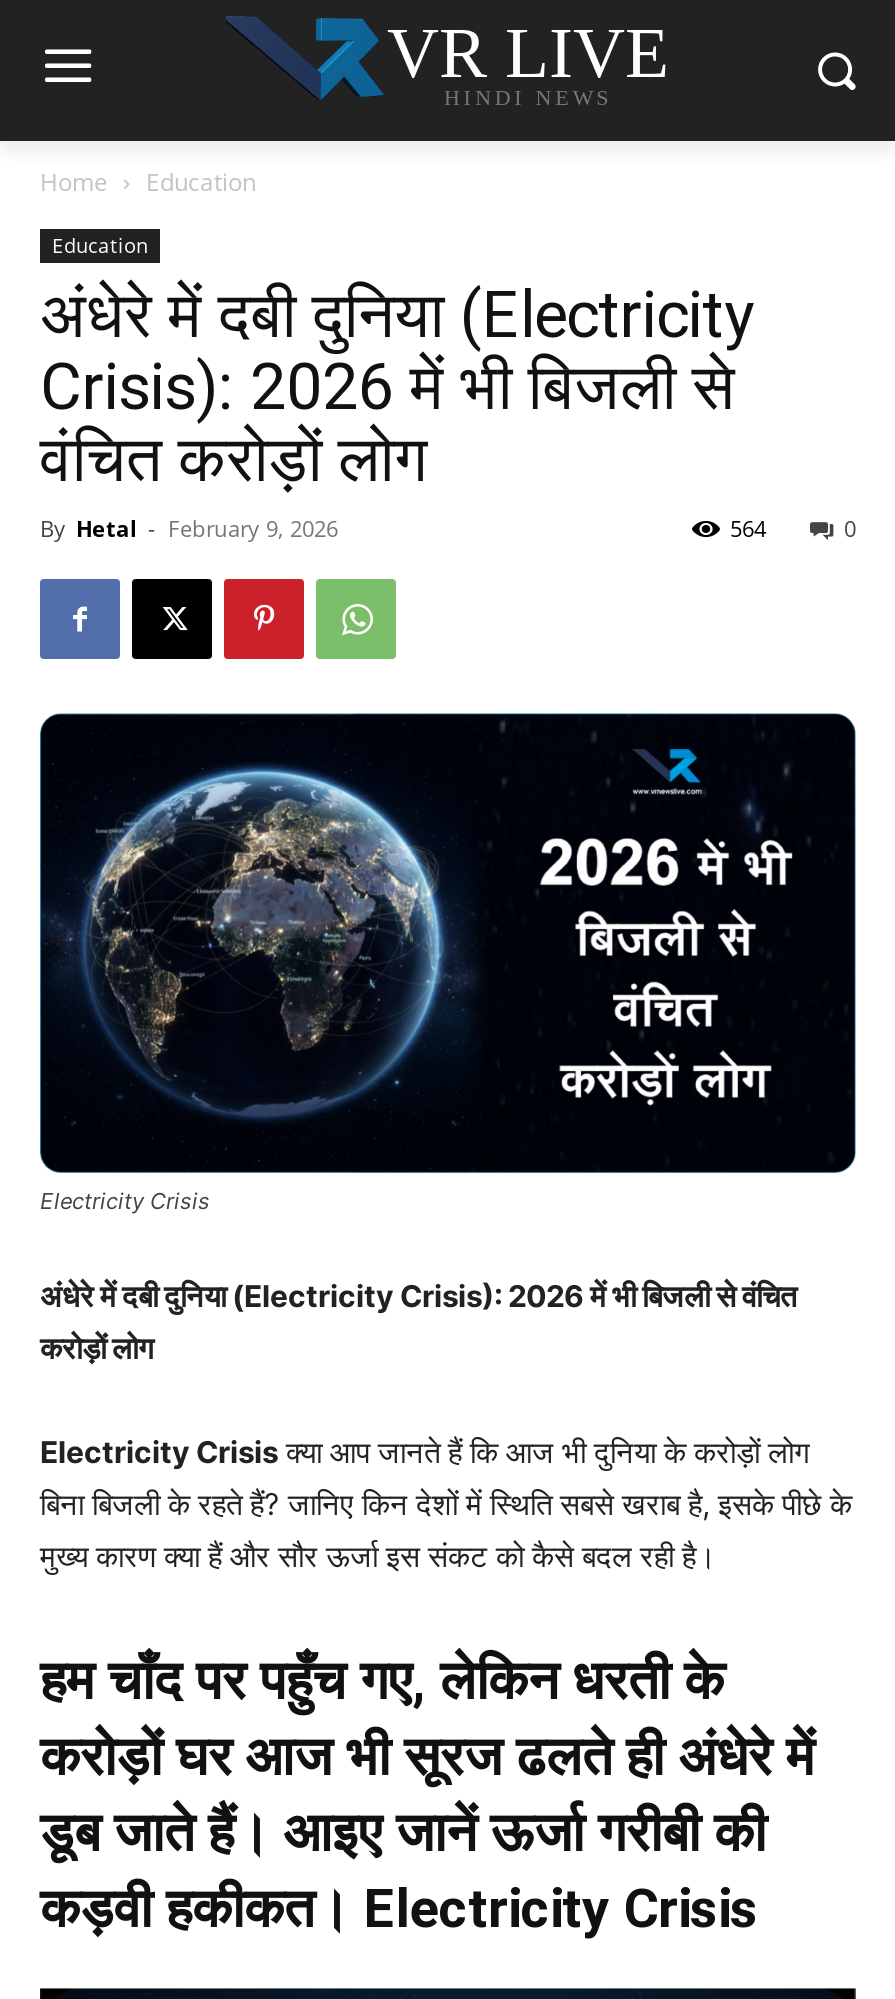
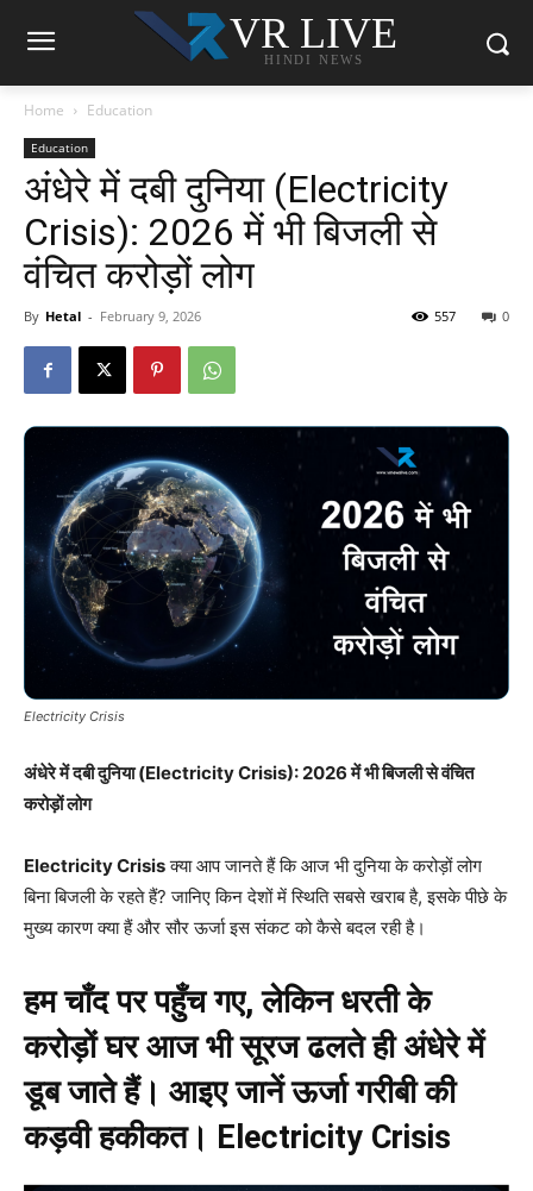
[730,513,766,543] 564 -> [434,307,456,325] 557

